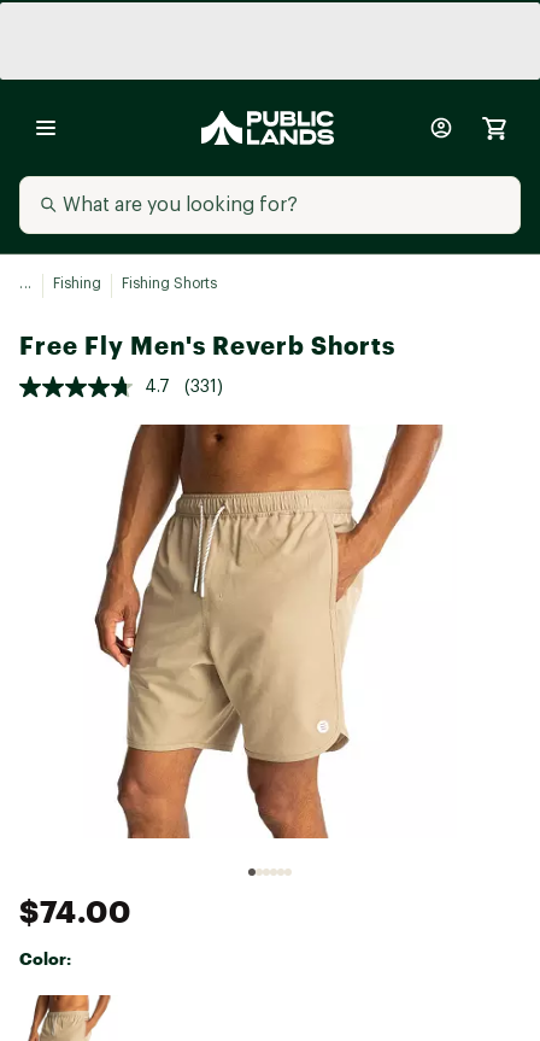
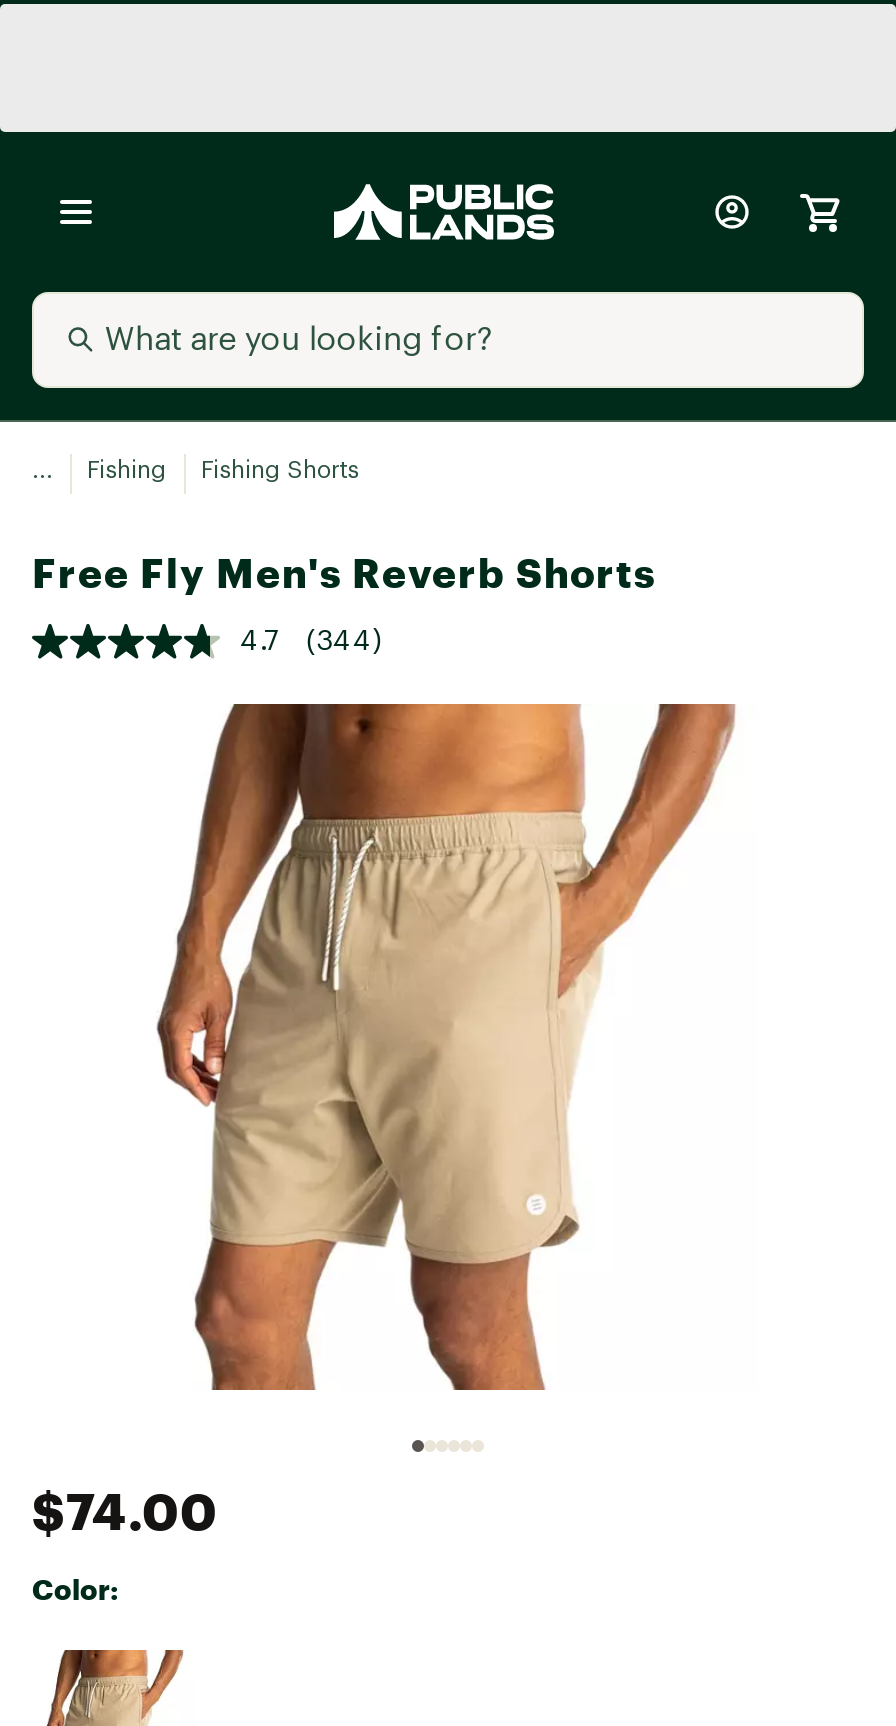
[145,379,223,395] 4.7 (331) -> [240,628,383,656] 4.7 (344)

